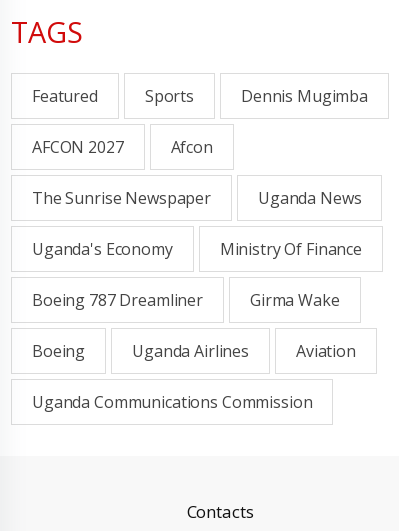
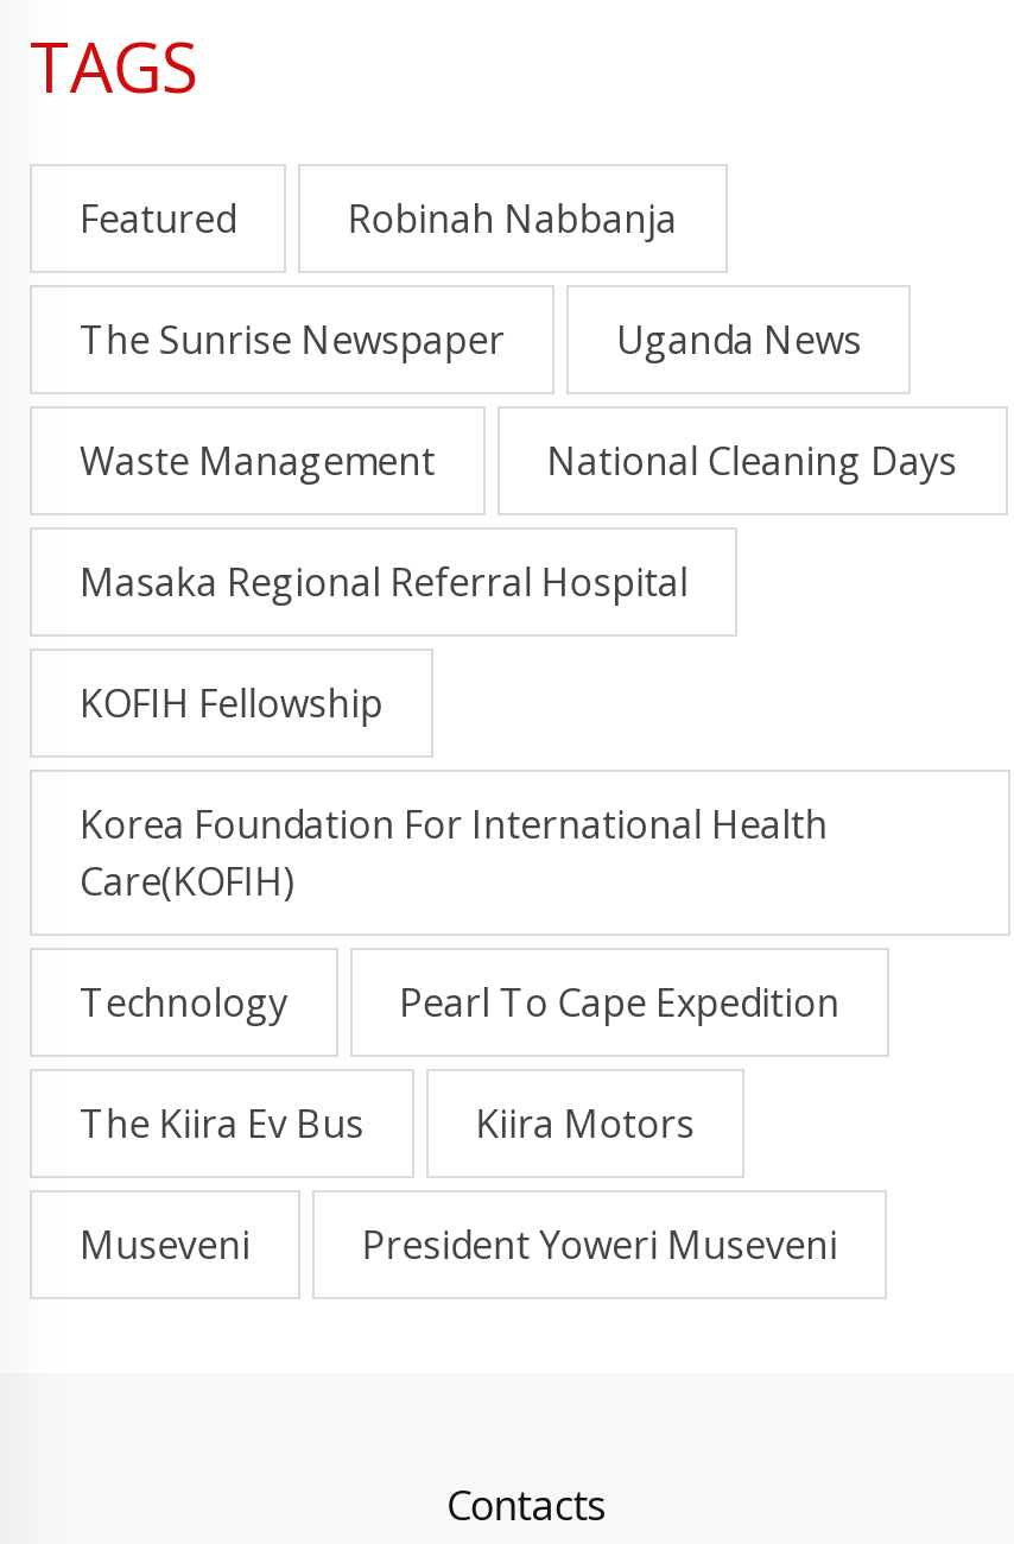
[32,85,368,158] Sports | Dennis Mugimba | AFCON 2027 | Afcon -> [348,192,677,244] Robinah Nabbanja
moved [32,187,361,209] -> [80,313,862,366]: The Sunrise Newspaper | Uganda News
[32,238,362,413] Uganda's Economy | Ministry Of Finance | Boeing 787 Dreamliner | Girma Wake | Boeing | Uganda Airlines | Aviation | Uganda Communications Commission -> [80,434,957,1271] Waste Management | National Cleaning Days | Masaka Regional Referral Hospital | KOFIH Fellowship | Korea Foundation For International Health | Care(KOFIH) | Technology | Pearl To Cape Expedition | The Kiira Ev Bus | Kiira Motors | Museveni | President Yoweri Museveni

